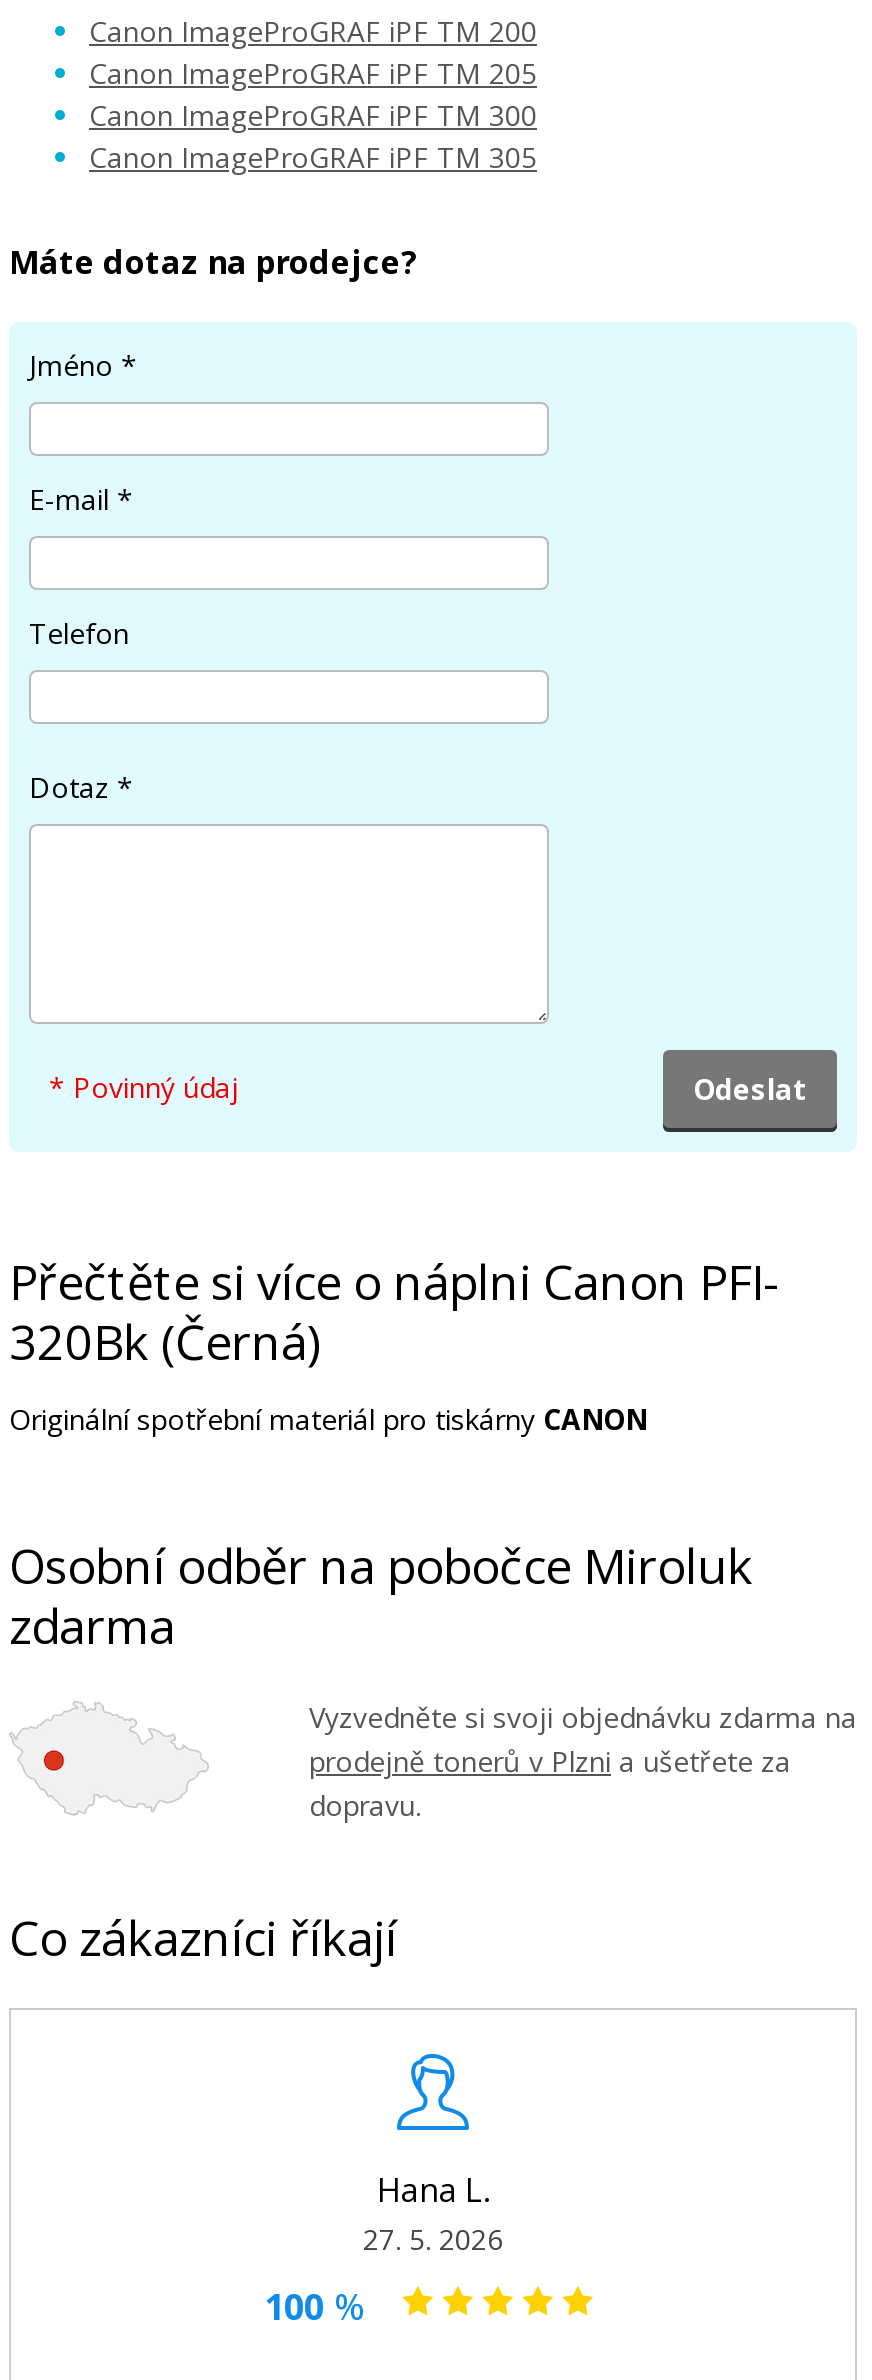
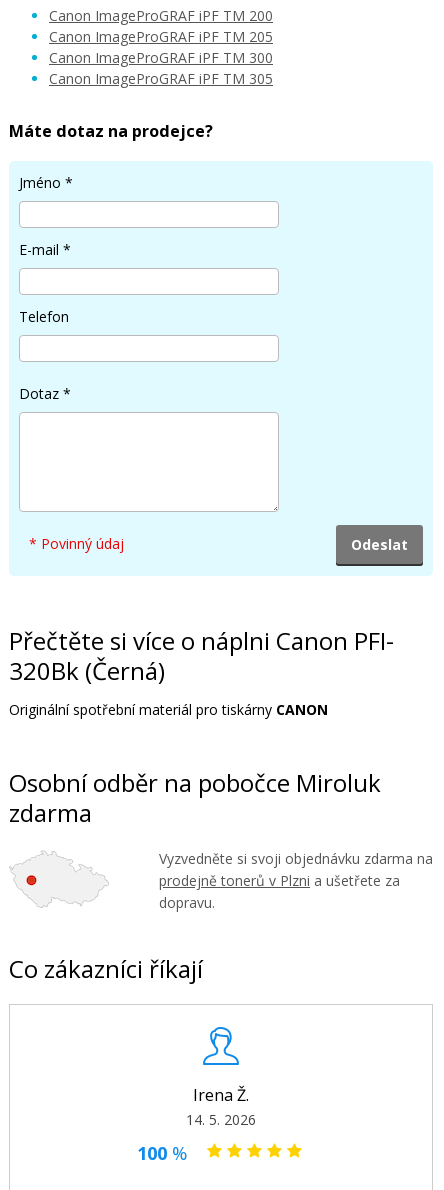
[363,2168,503,2258] Hana L. | 27. 5. 2026 -> [186,1084,256,1129] Irena Ž. | 14. 5. 2026

